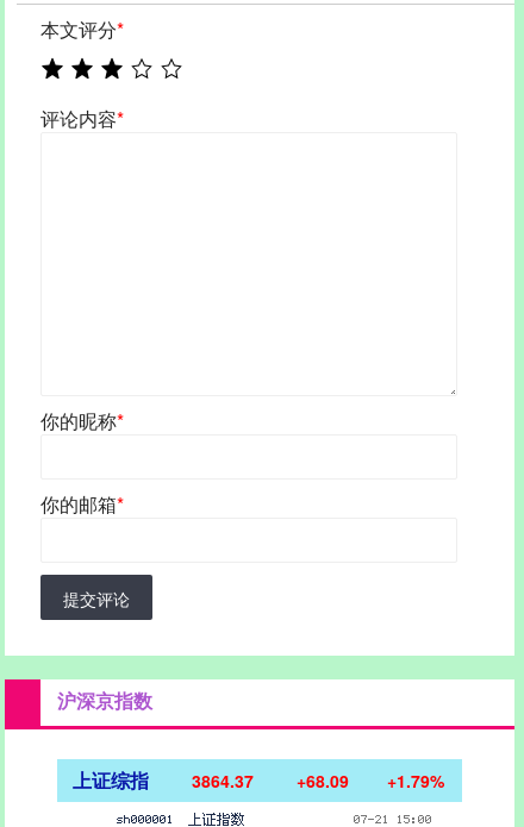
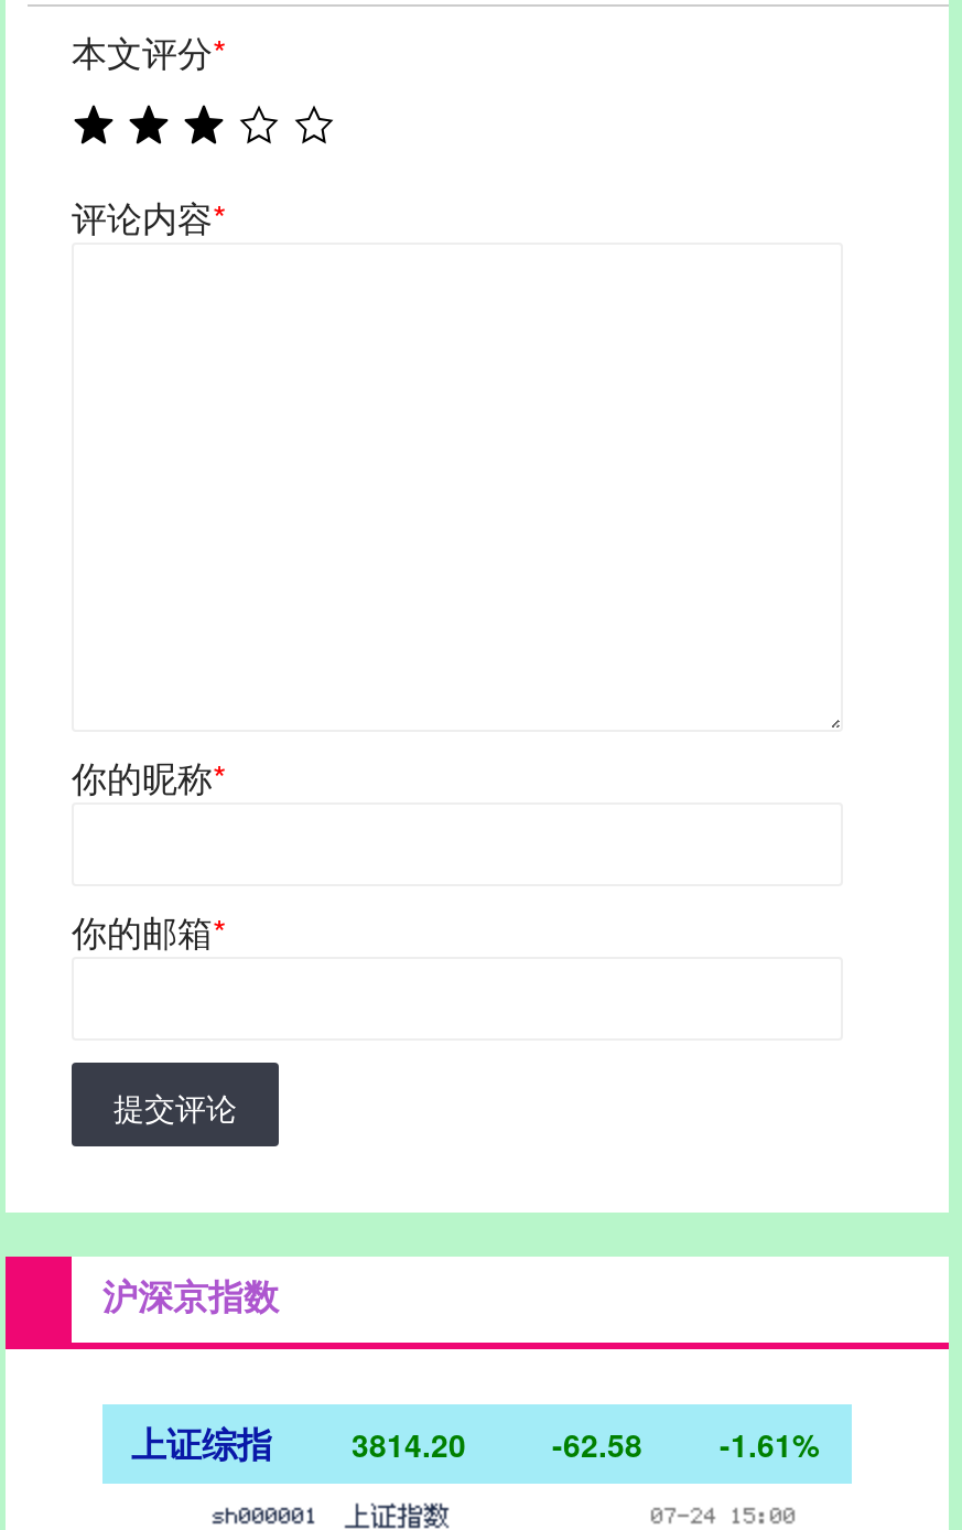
[192,768,254,792] 3864.37 -> [352,1421,466,1465] 3814.20
[297,768,349,792] +68.09 -> [552,1421,642,1465] -62.58
[387,768,444,792] +1.79% -> [720,1421,819,1465] -1.61%

